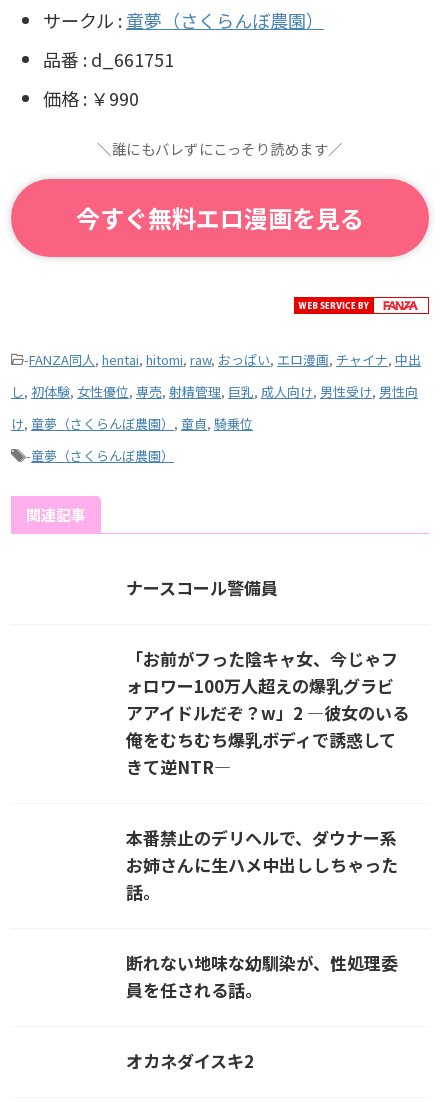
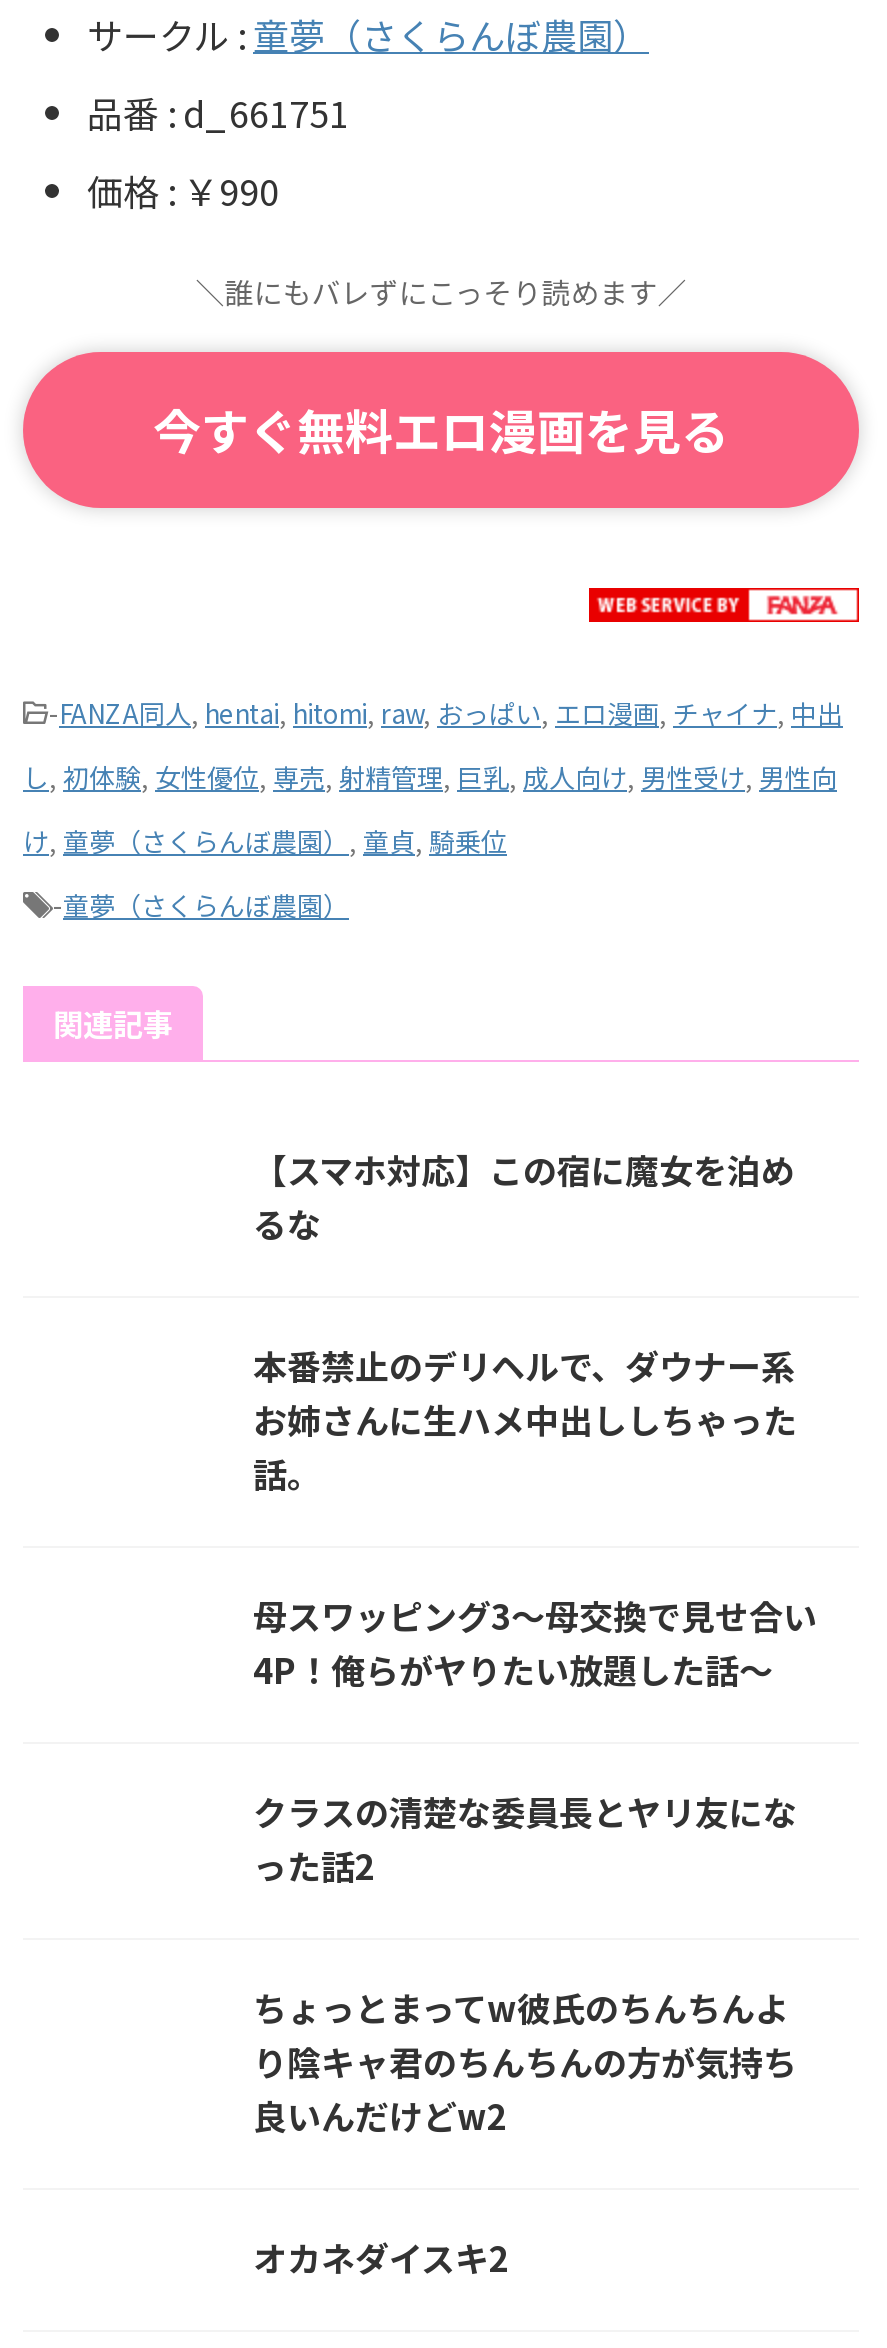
[126,575,409,779] ナースコール警備員 | 「お前がフった陰キャ女、今じゃフ | ォロワー100万人超えの爆乳グラビ | アアイドルだぞ？w」2 ―彼女のいる | 俺をむちむち爆乳ボディで誘惑して | きて逆NTR― -> [253,1144,795,1248] 【スマホ対応】この宿に魔女を泊め | るな
moved [126,825,398,904] -> [253,1340,797,1498]: 本番禁止のデリヘルで、ダウナー系 | お姉さんに生ハメ中出ししちゃった | 話。
[126,950,398,1002] 断れない地味な幼馴染が、性処理委 | 員を任される話。 -> [253,1590,817,2140] 母スワッピング3〜母交換で見せ合い | 4P！俺らがヤりたい放題した話〜 | クラスの清楚な委員長とヤリ友にな | った話2 | ちょっとまってw彼氏のちんちんよ | り陰キャ君のちんちんの方が気持ち | 良いんだけどw2

